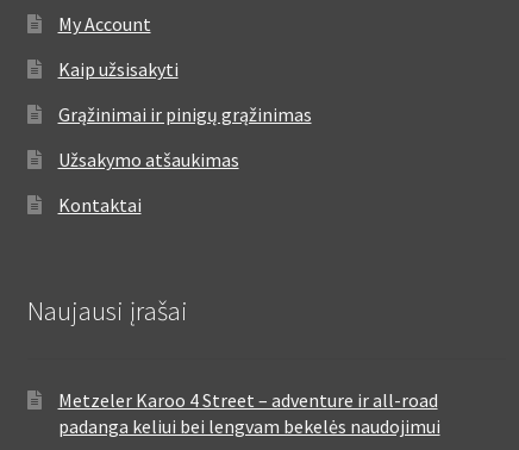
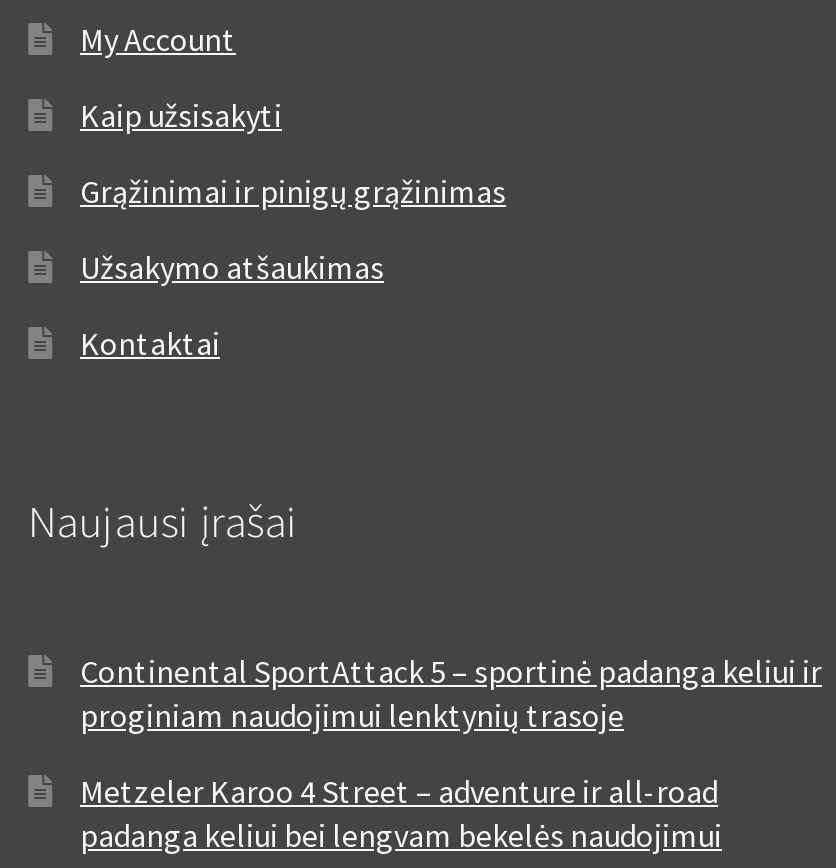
none -> [80,651,822,735] Continental SportAttack 5 – sportinė padanga keliui ir | proginiam naudojimui lenktynių trasoje

